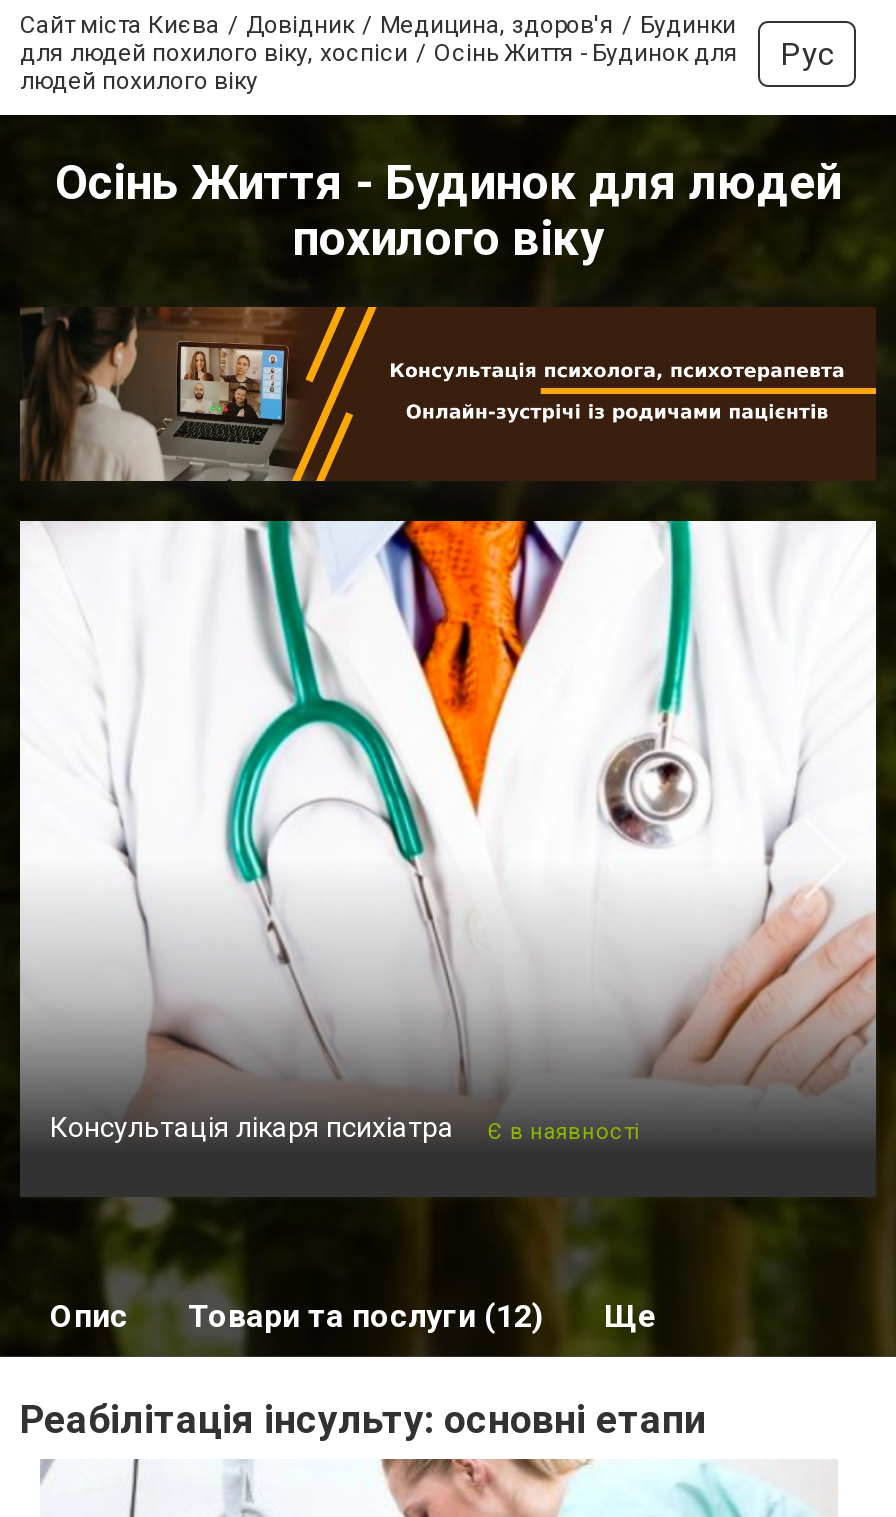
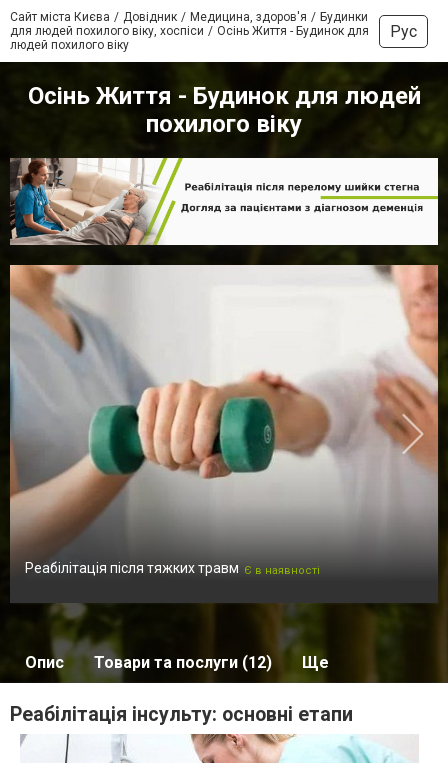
[20,305,878,483] [image] -> [10,157,439,246] [image]
[18,519,878,1145] [image] | Консультація лікаря психіатра | Є в наявності -> [9,264,439,577] [image] | Реабілітація після тяжких травм Є в наявності

